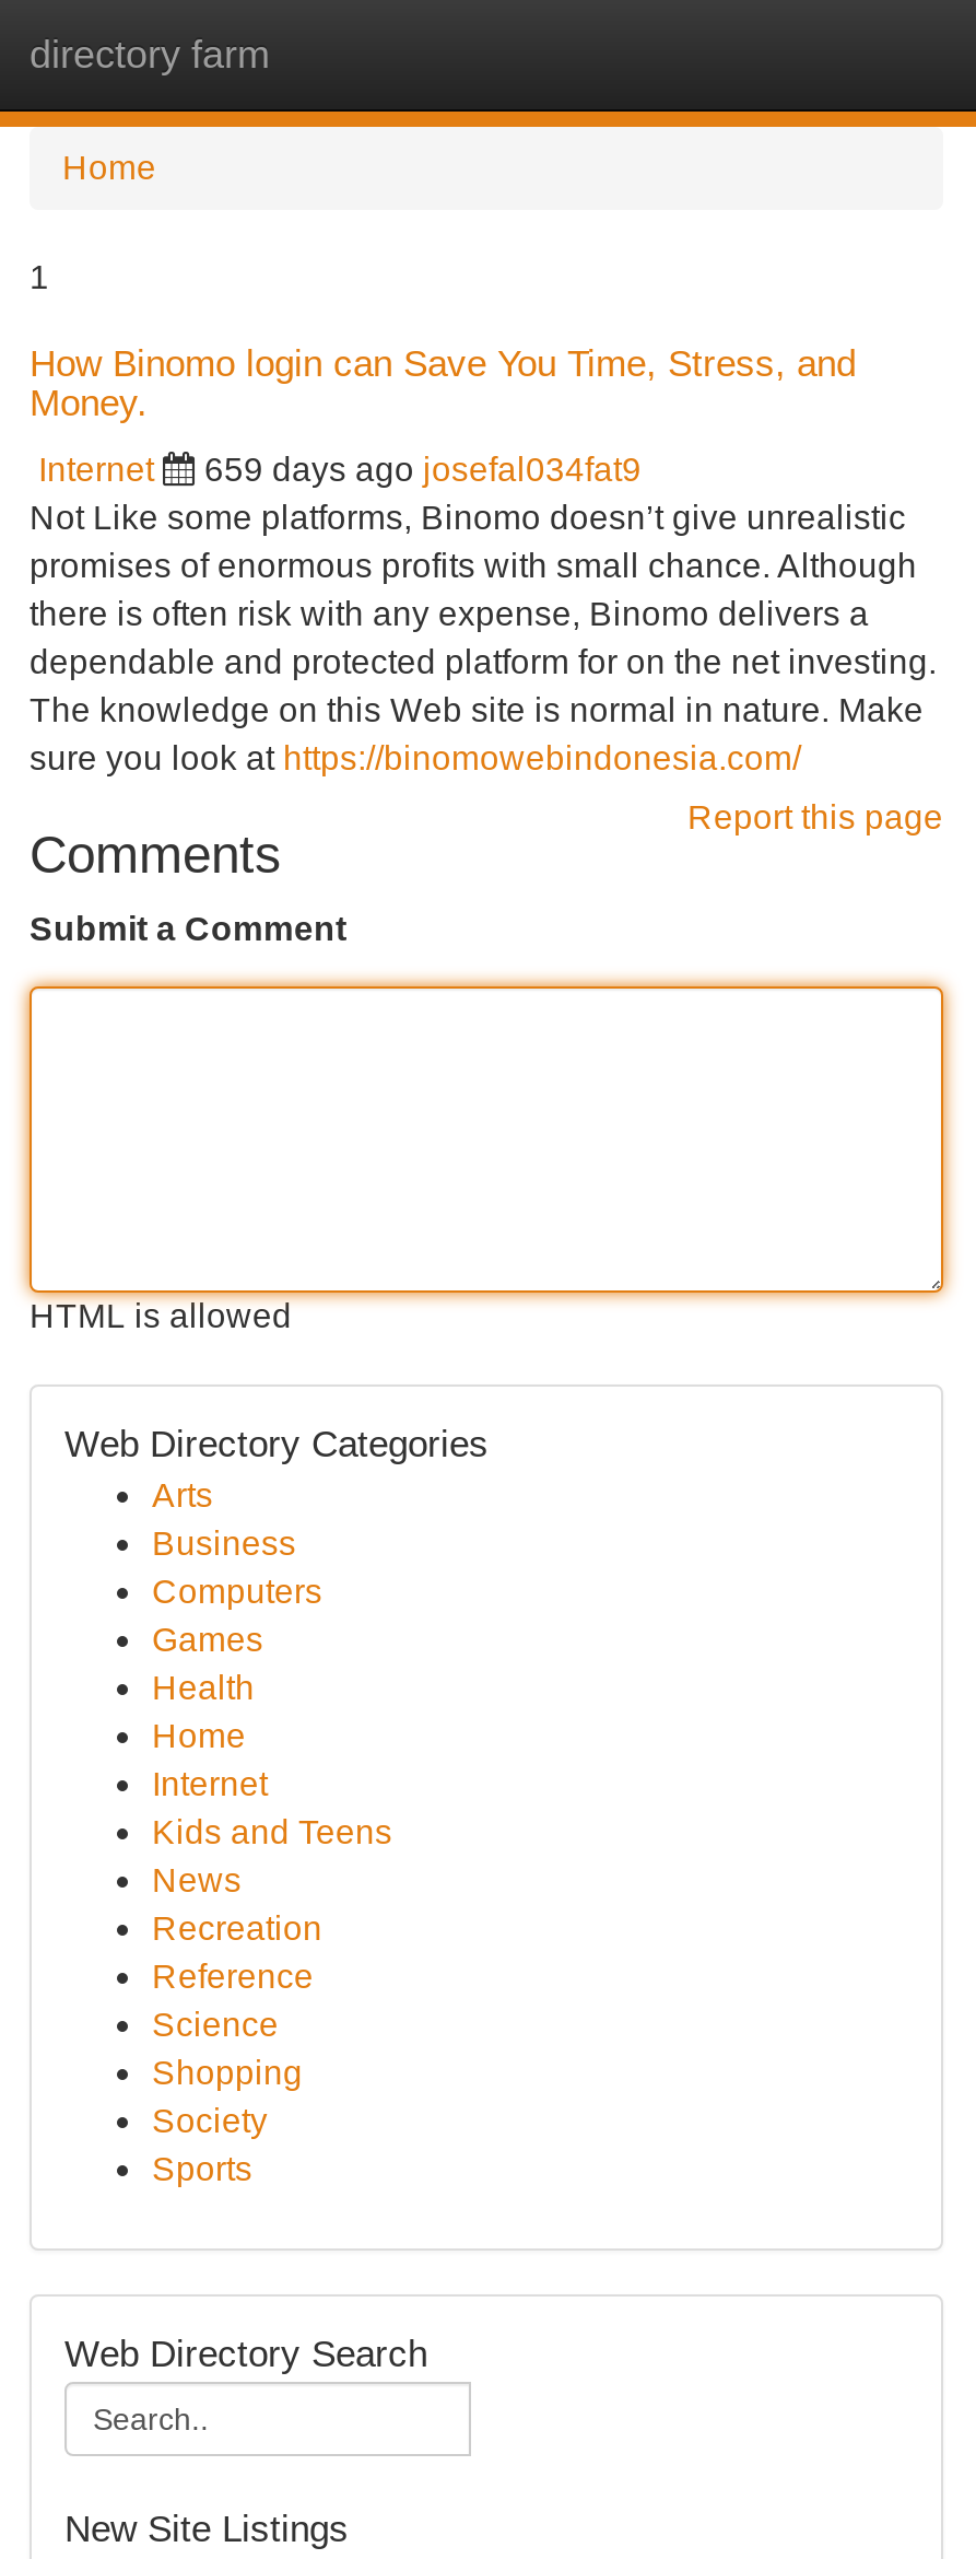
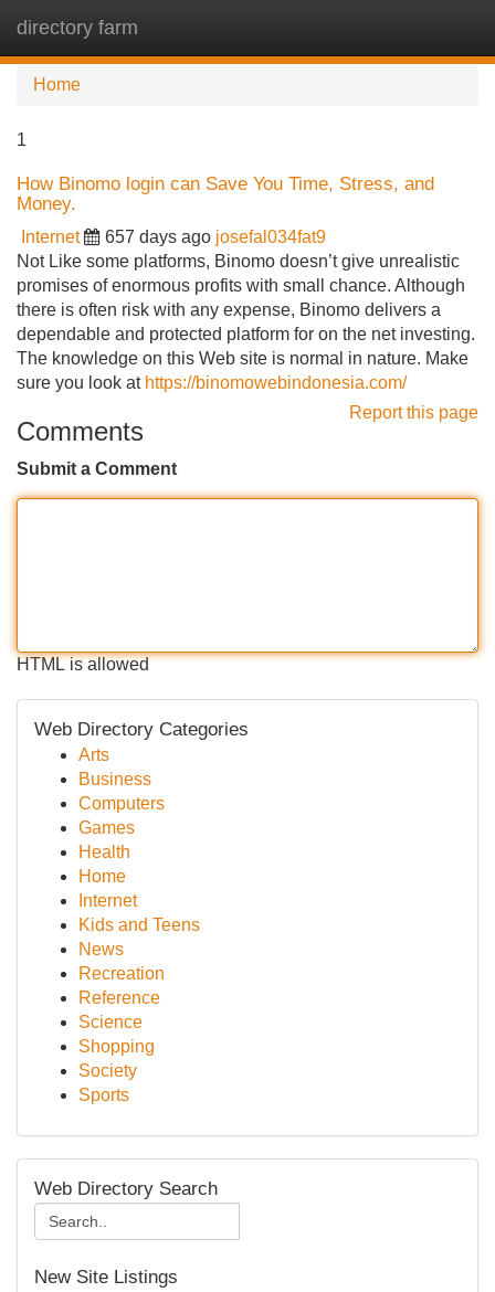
[204,451,642,488] 659 days ago josefal034fat9 -> [105,227,326,246] 657 days ago josefal034fat9

